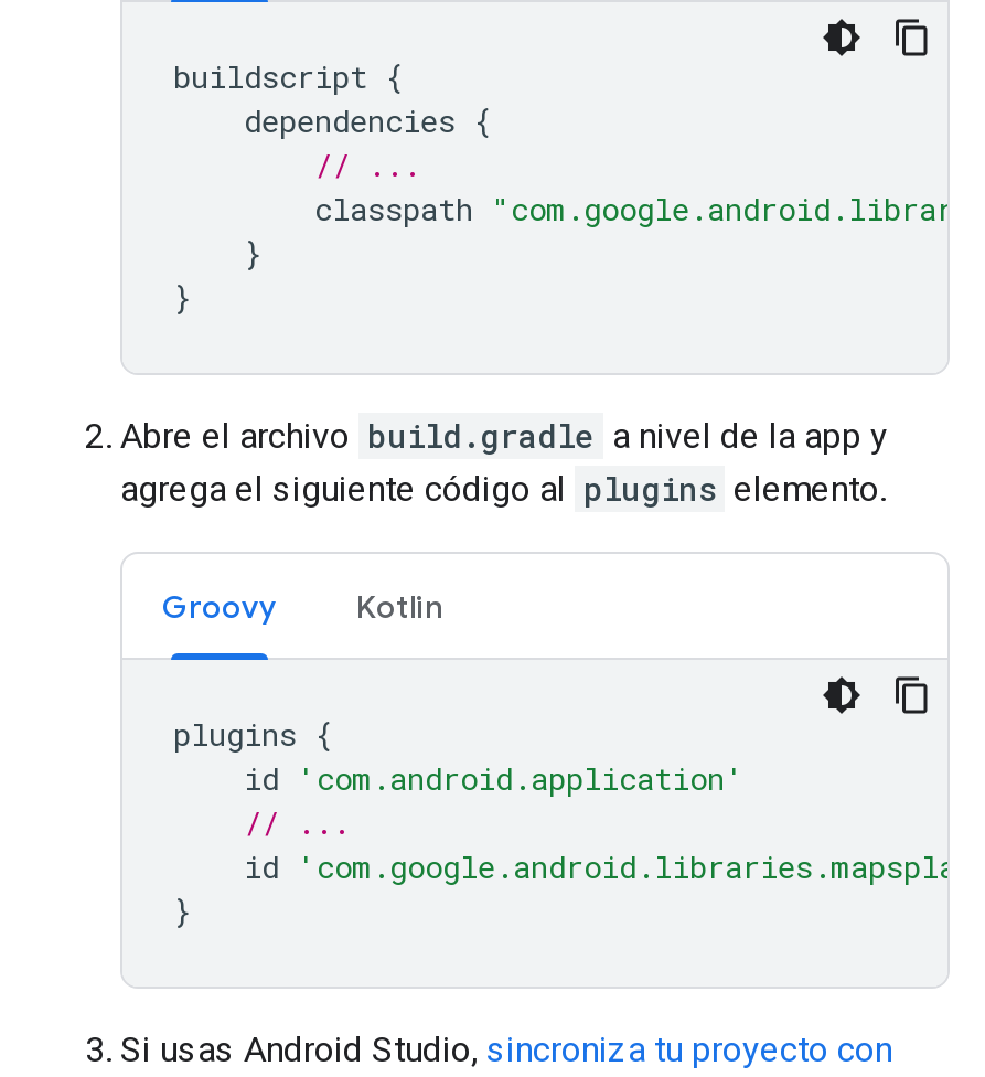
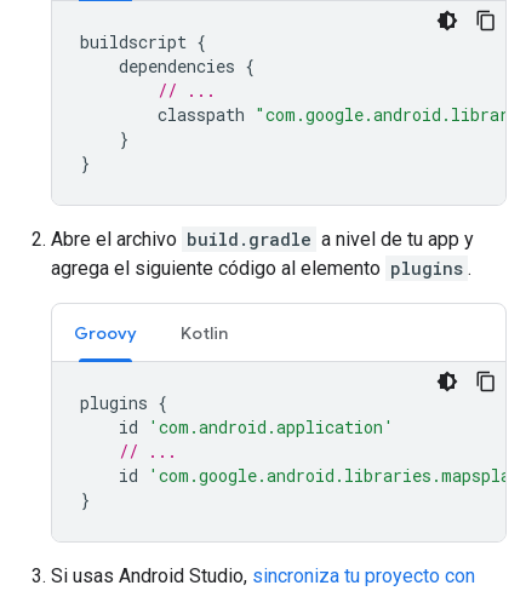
[120,415,888,510] Abre el archivo build.gradle a nivel de la app y | agrega el siguiente código al plugins elemento. -> [51,228,474,280] Abre el archivo build.gradle a nivel de tu app y | agrega el siguiente código al elemento plugins .

